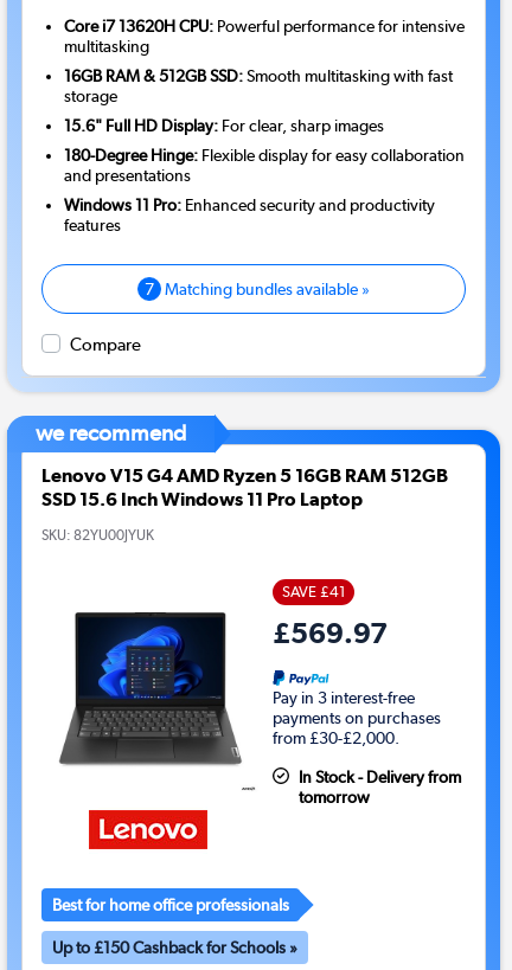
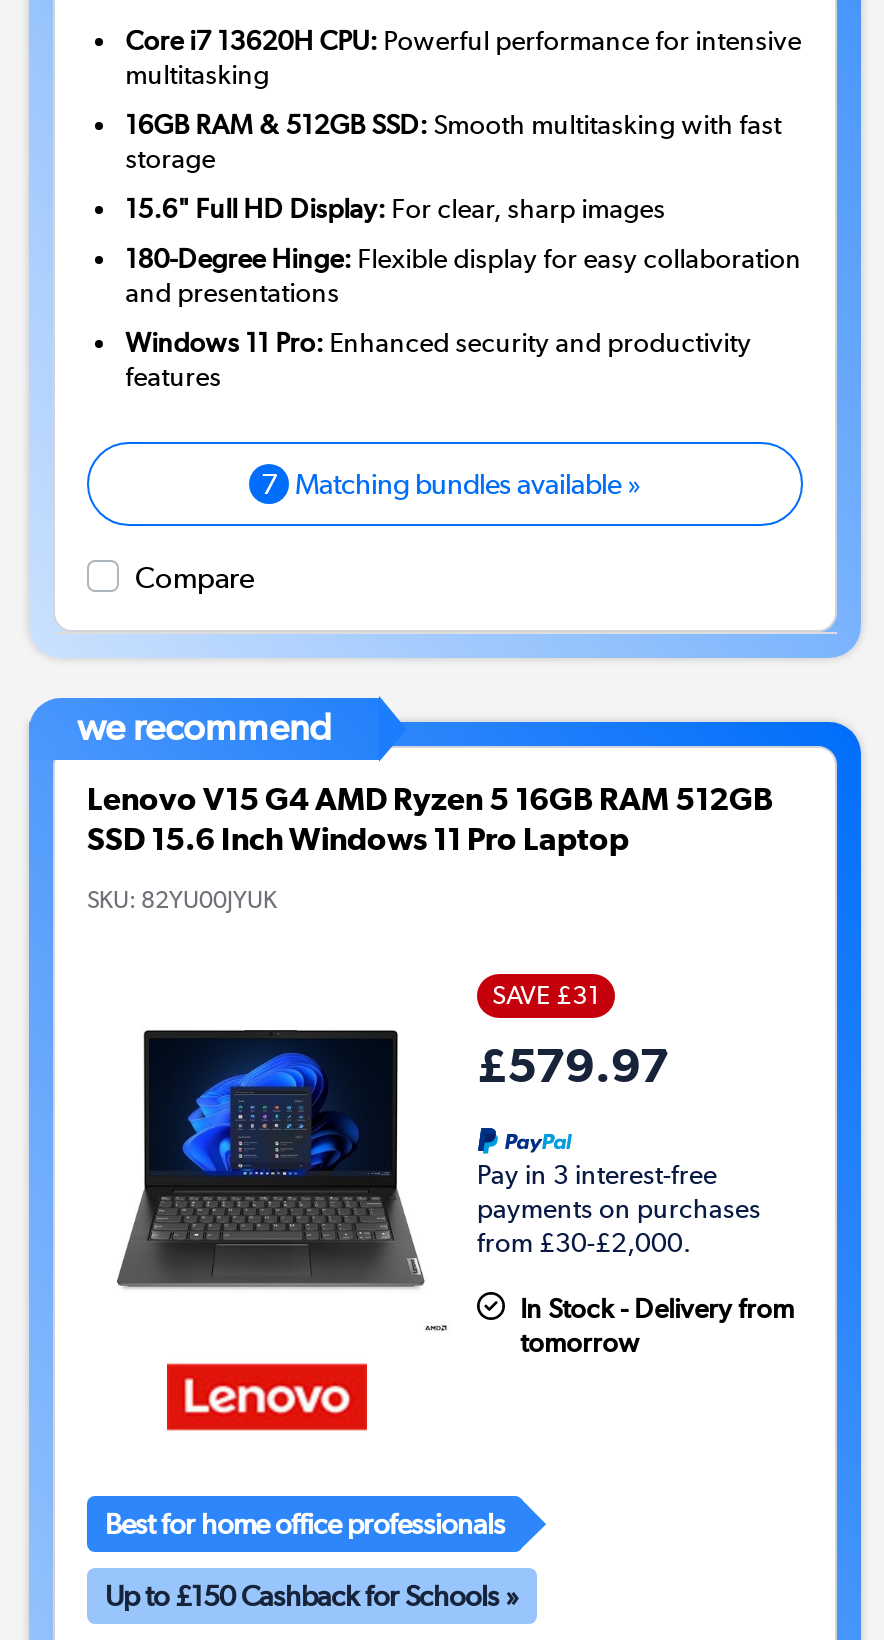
[282,583,346,601] SAVE £41 -> [492,980,600,1010] SAVE £31
[273,616,388,649] £569.97 -> [477,1036,669,1092] £579.97

